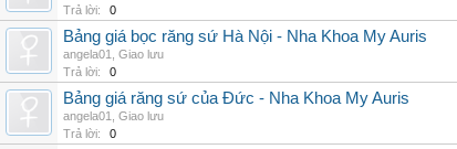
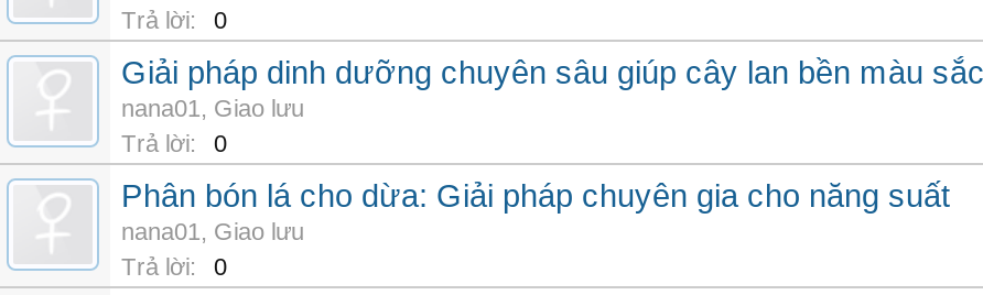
[63,28,427,61] Bảng giá bọc răng sứ Hà Nội - Nha Khoa My Auris | angela01, Giao lưu -> [121,55,983,121] Giải pháp dinh dưỡng chuyên sâu giúp cây lan bền màu sắc | nana01, Giao lưu
[63,89,409,123] Bảng giá răng sứ của Đức - Nha Khoa My Auris | angela01, Giao lưu -> [121,178,950,244] Phân bón lá cho dừa: Giải pháp chuyên gia cho năng suất | nana01, Giao lưu

